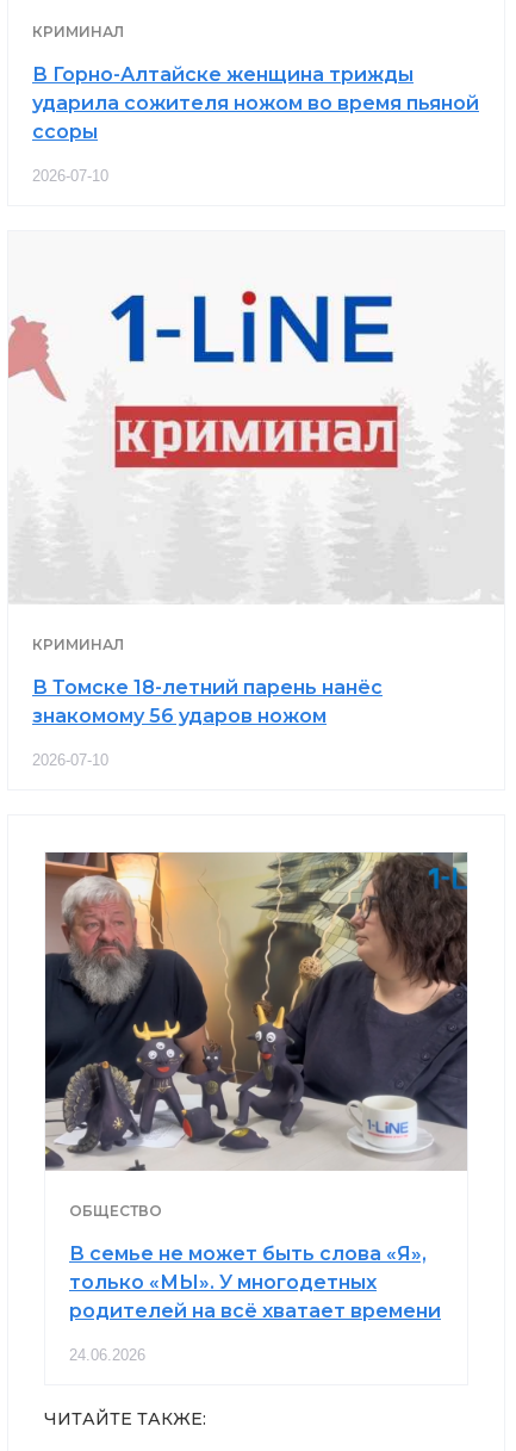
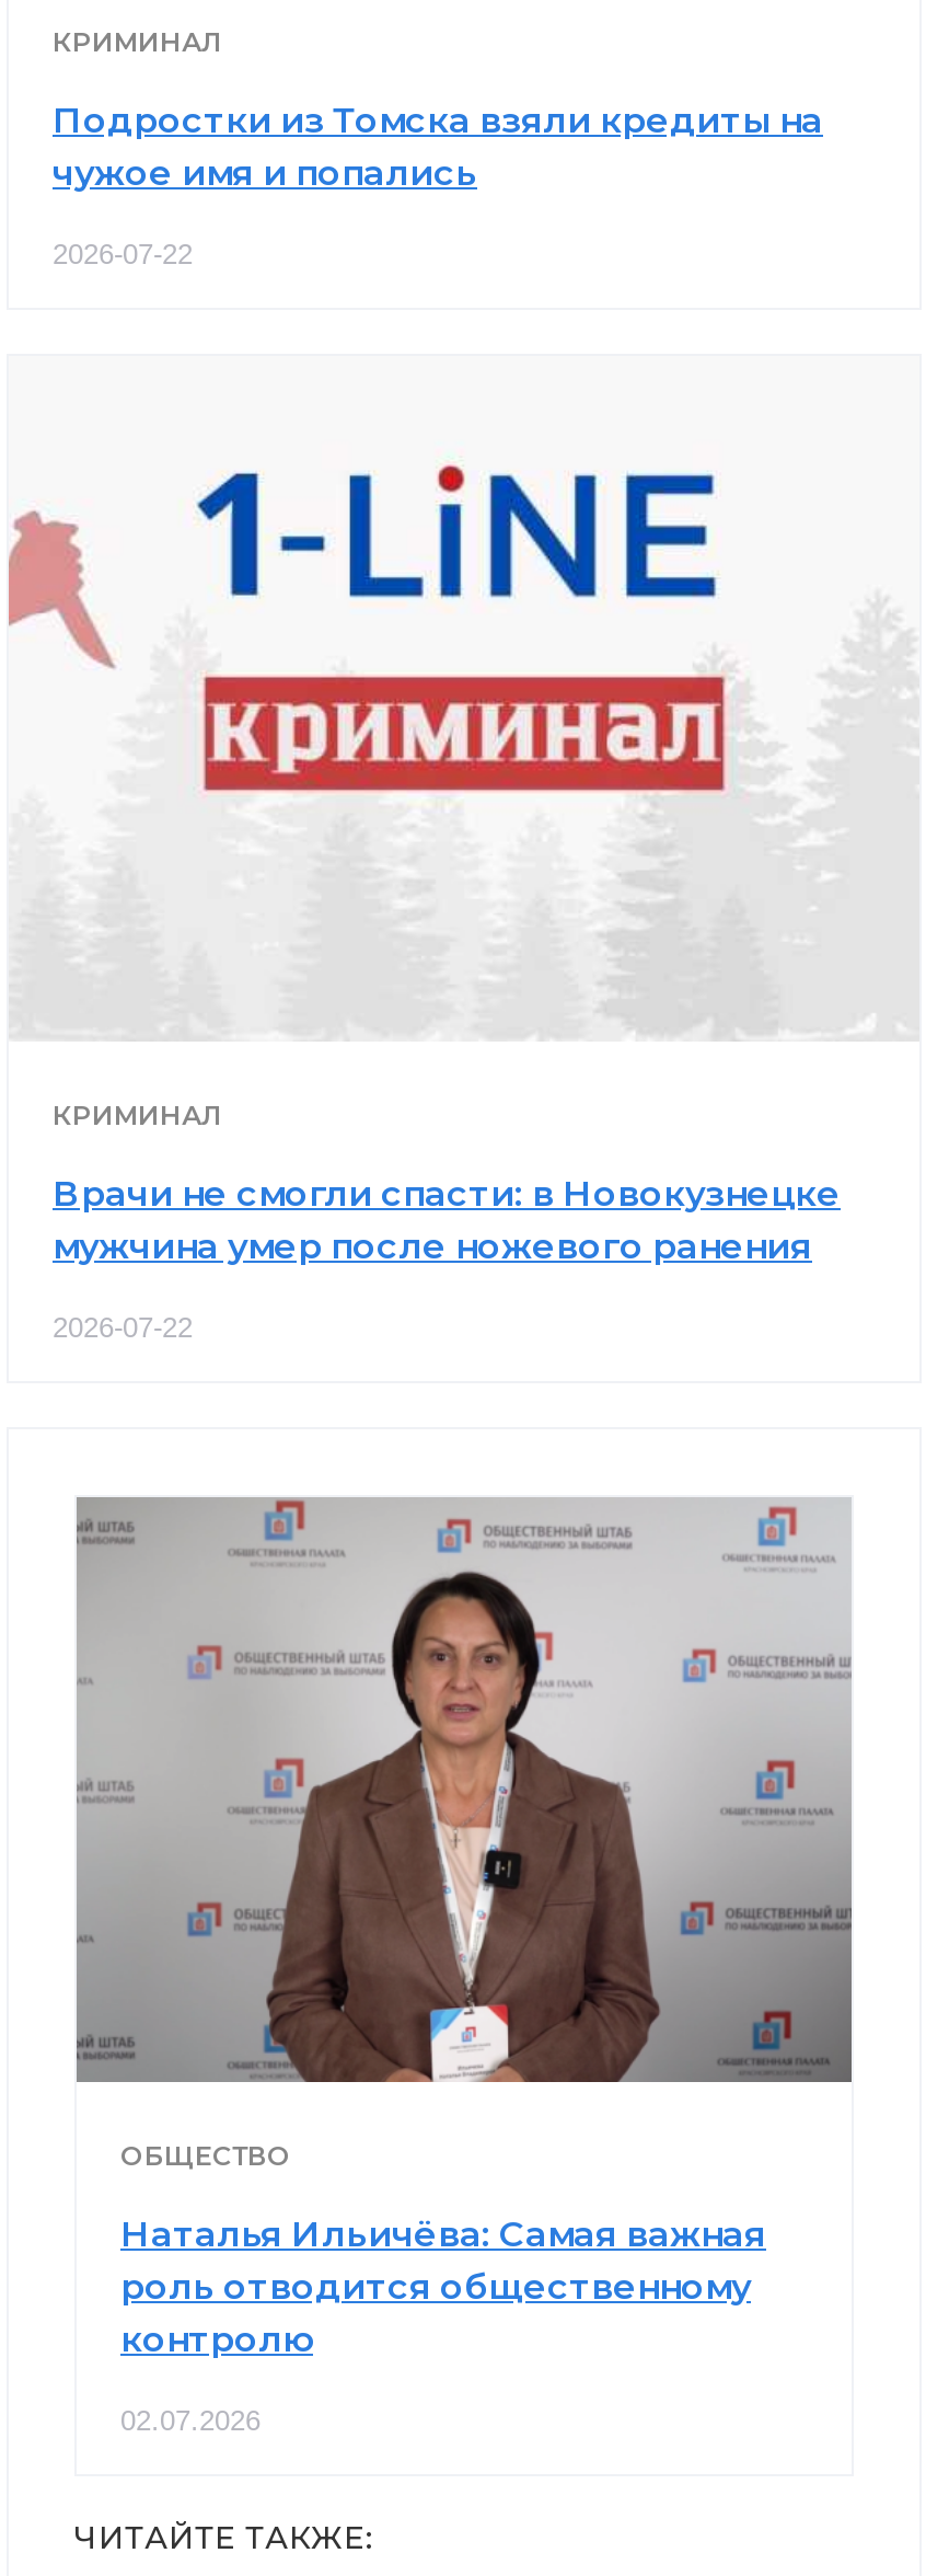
[32,63,479,142] В Горно-Алтайске женщина трижды | ударила сожителя ножом во время пьяной | ссоры -> [53,99,823,193] Подростки из Томска взяли кредиты на | чужое имя и попались
[32,166,108,184] 2026-07-10 -> [53,237,193,269] 2026-07-22
[32,676,383,727] В Томске 18-летний парень нанёс | знакомому 56 ударов ножом -> [53,1173,841,1267] Врачи не смогли спасти: в Новокузнецке | мужчина умер после ножевого ранения
[32,751,108,769] 2026-07-10 -> [53,1311,193,1344] 2026-07-22
[45,852,468,1171] [image] -> [77,1497,852,2084] [image]
[69,1242,441,1322] В семье не может быть слова «Я», | только «МЫ». У многодетных | родителей на всё хватает времени -> [120,2213,766,2360] Наталья Ильичёва: Самая важная | роль отводится общественному | контролю
[69,1346,145,1364] 24.06.2026 -> [120,2403,261,2436] 02.07.2026

